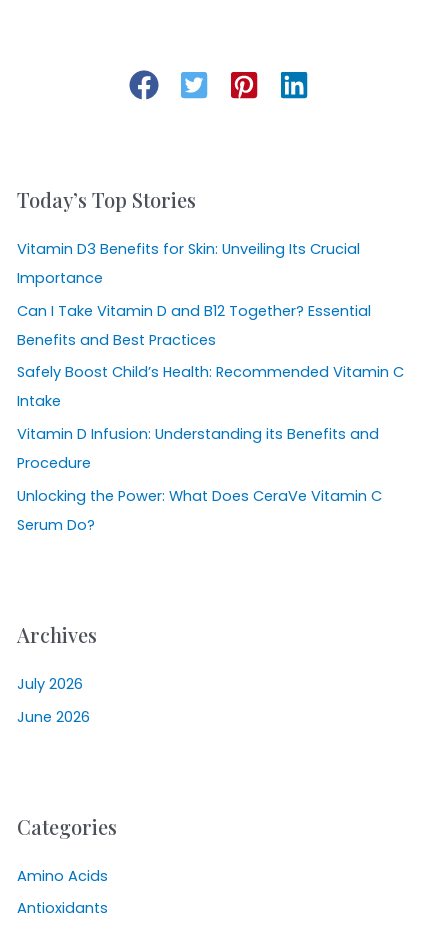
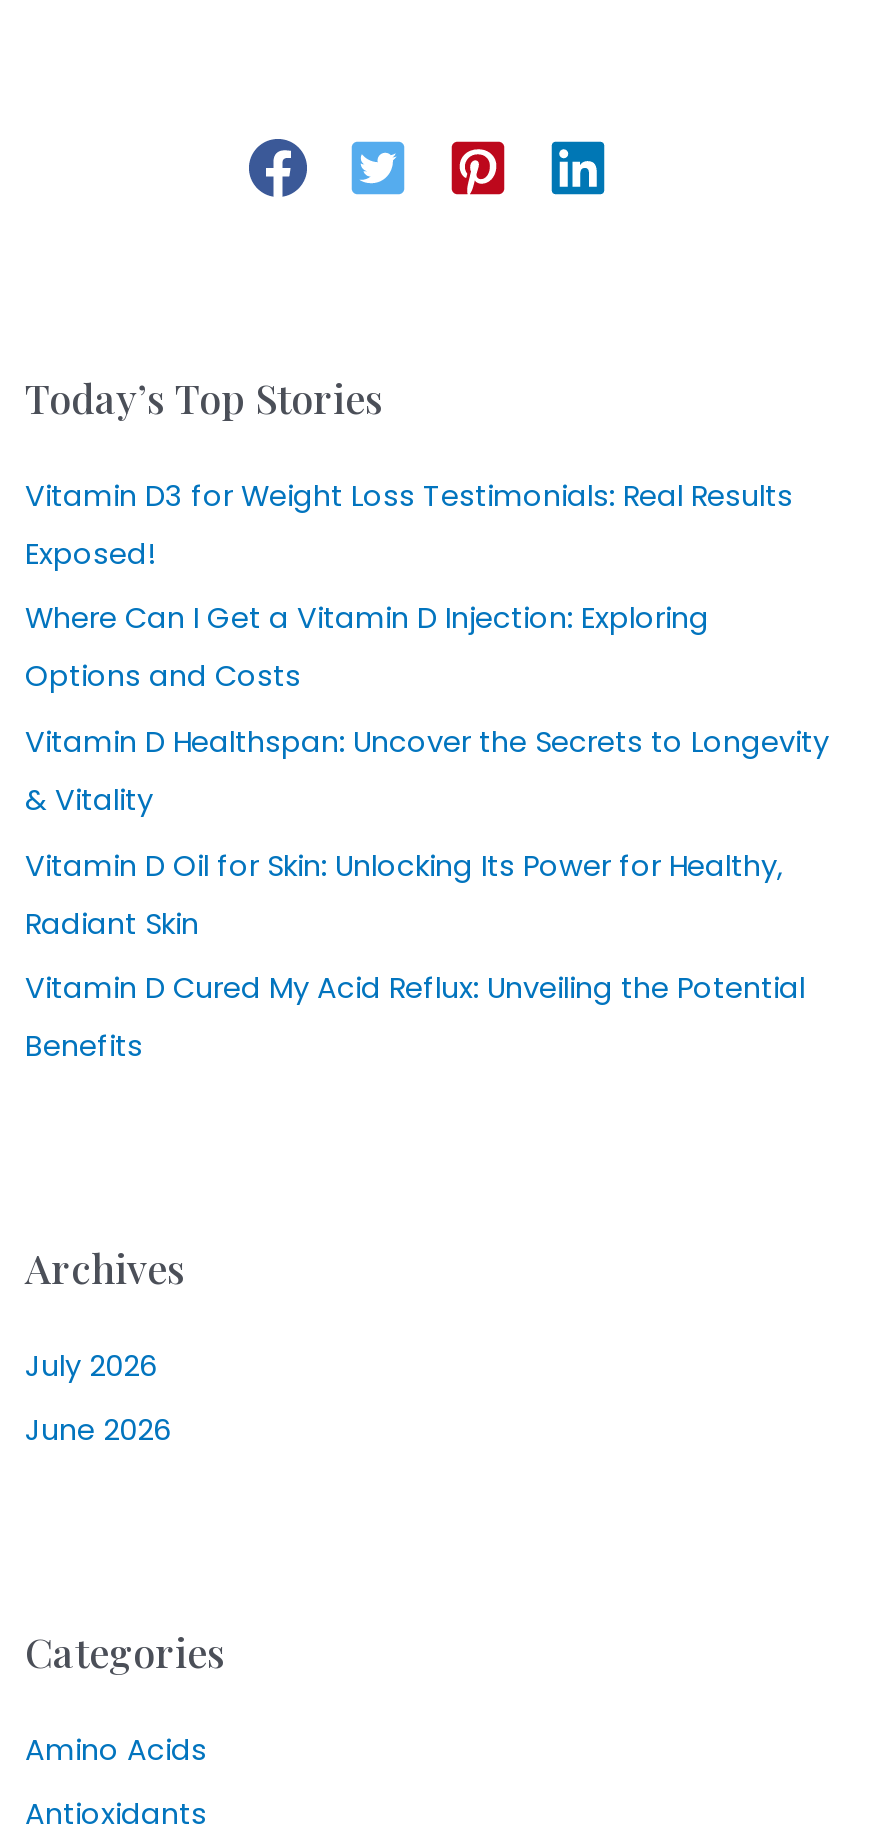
[17,239,360,288] Vitamin D3 Benefits for Skin: Unveiling Its Crucial | Importance -> [25,476,793,574] Vitamin D3 for Weight Loss Testimonials: Real Results | Exposed!
[17,301,371,350] Can I Take Vitamin D and B12 Together? Essential | Benefits and Best Practices -> [25,599,709,697] Where Can I Get a Vitamin D Injection: Exploring | Options and Costs
[17,362,404,411] Safely Boost Child’s Health: Recommended Vitamin C | Intake -> [25,723,829,821] Vitamin D Healthspan: Uncover the Secrets to Longevity | & Vitality
[17,424,379,473] Vitamin D Infusion: Understanding its Benefits and | Procedure -> [25,846,783,944] Vitamin D Oil for Skin: Unlocking Its Power for Healthy, | Radiant Skin
[17,486,382,535] Unlocking the Power: What Does CeraVe Vitamin C | Serum Do? -> [25,969,805,1067] Vitamin D Cured My Acid Reflux: Unveiling the Potential | Benefits

